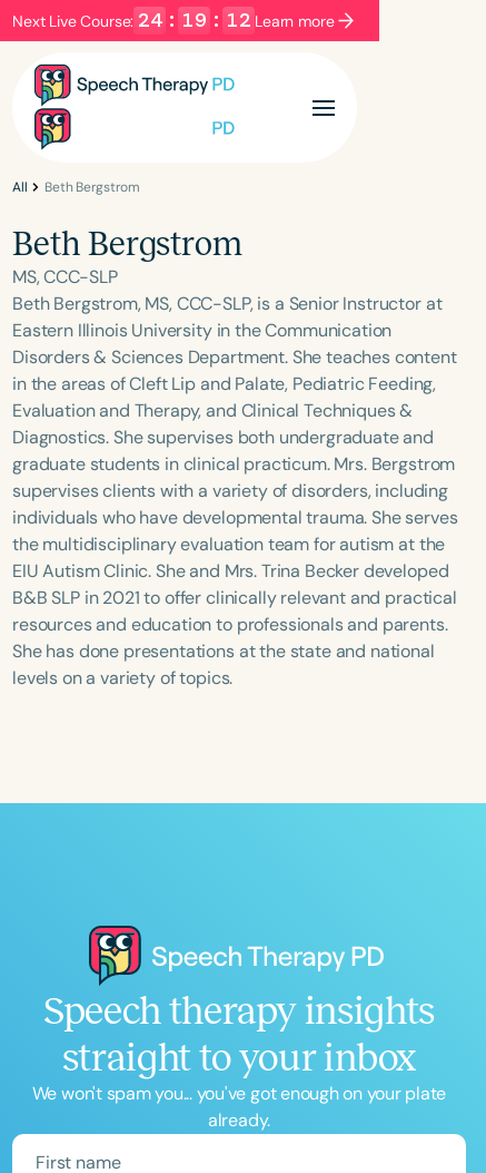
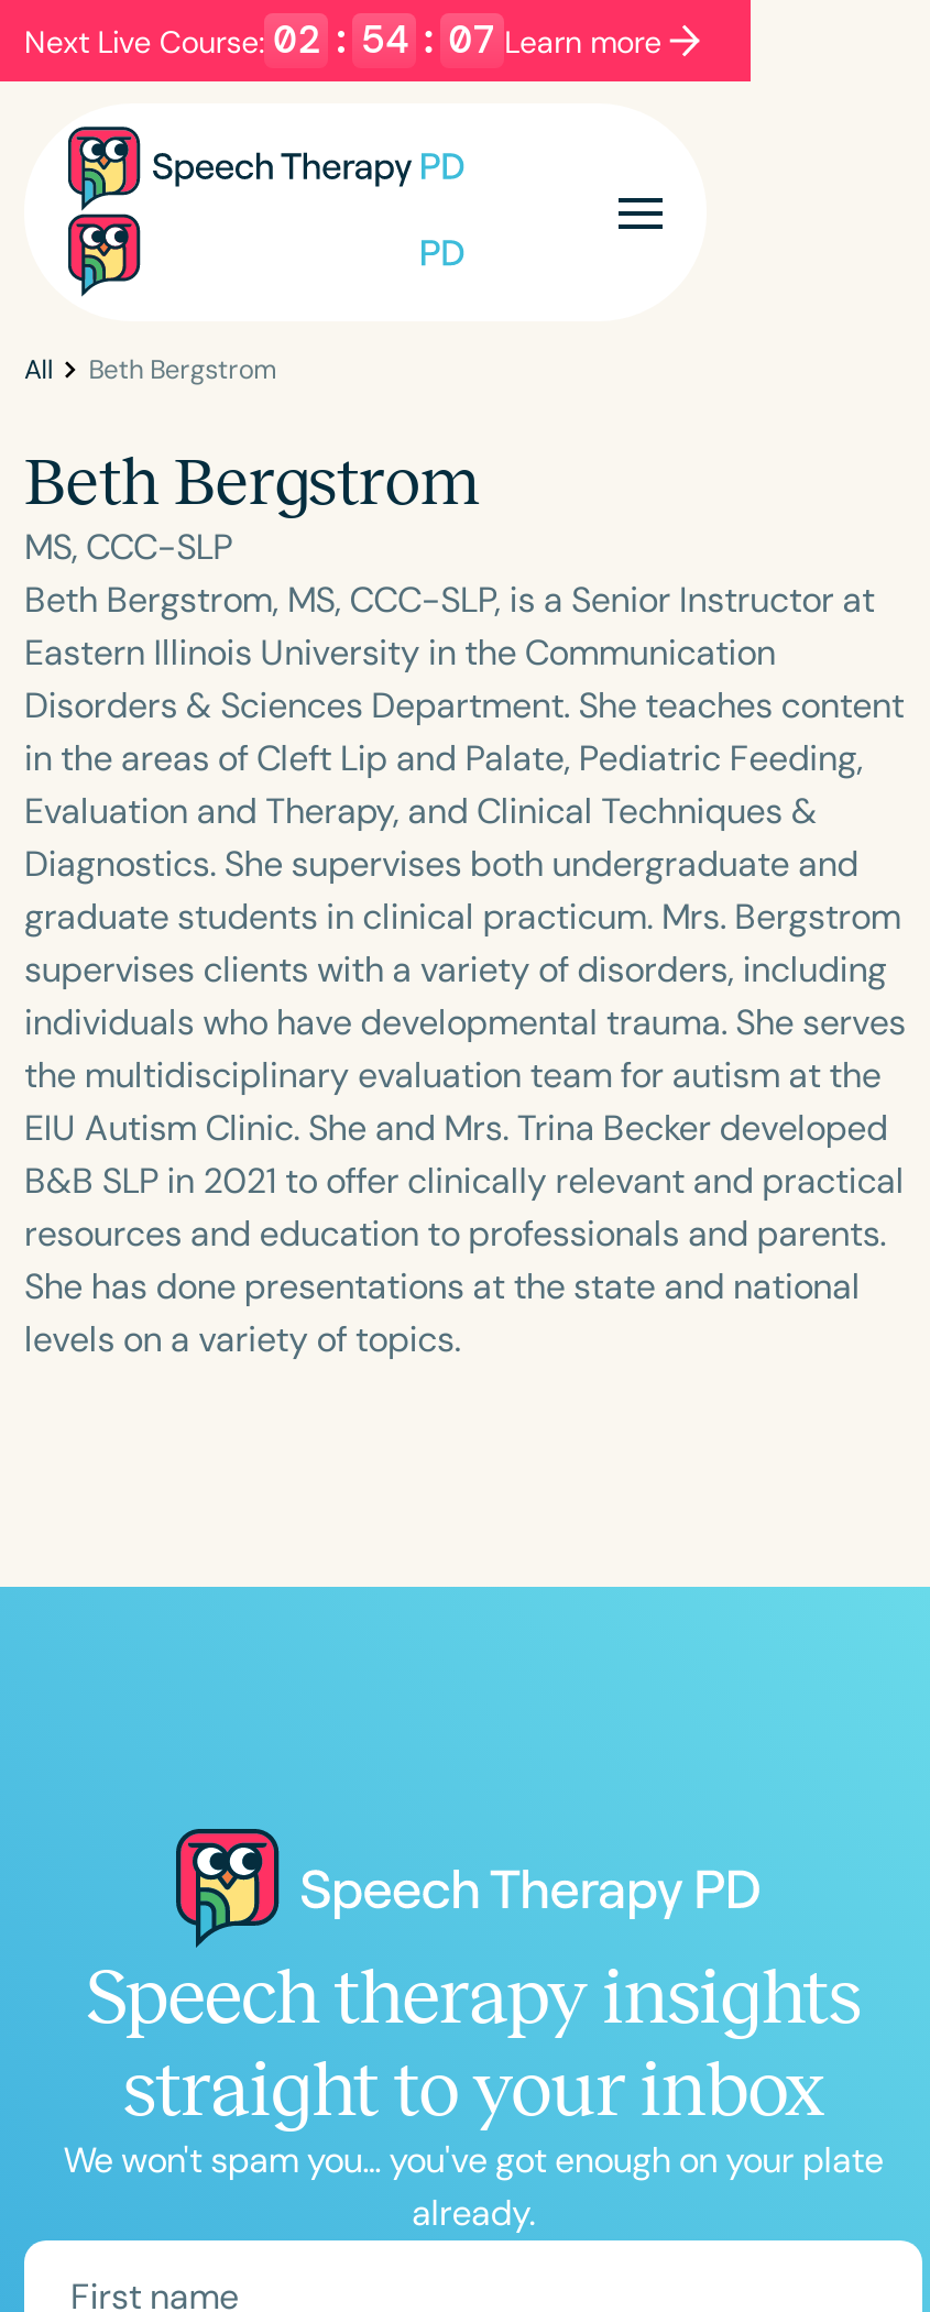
[12,7,334,33] Next Live Course: 24 : 19 : 12 Learn more -> [24,13,661,66] Next Live Course: 02 : 54 : 07 Learn more

